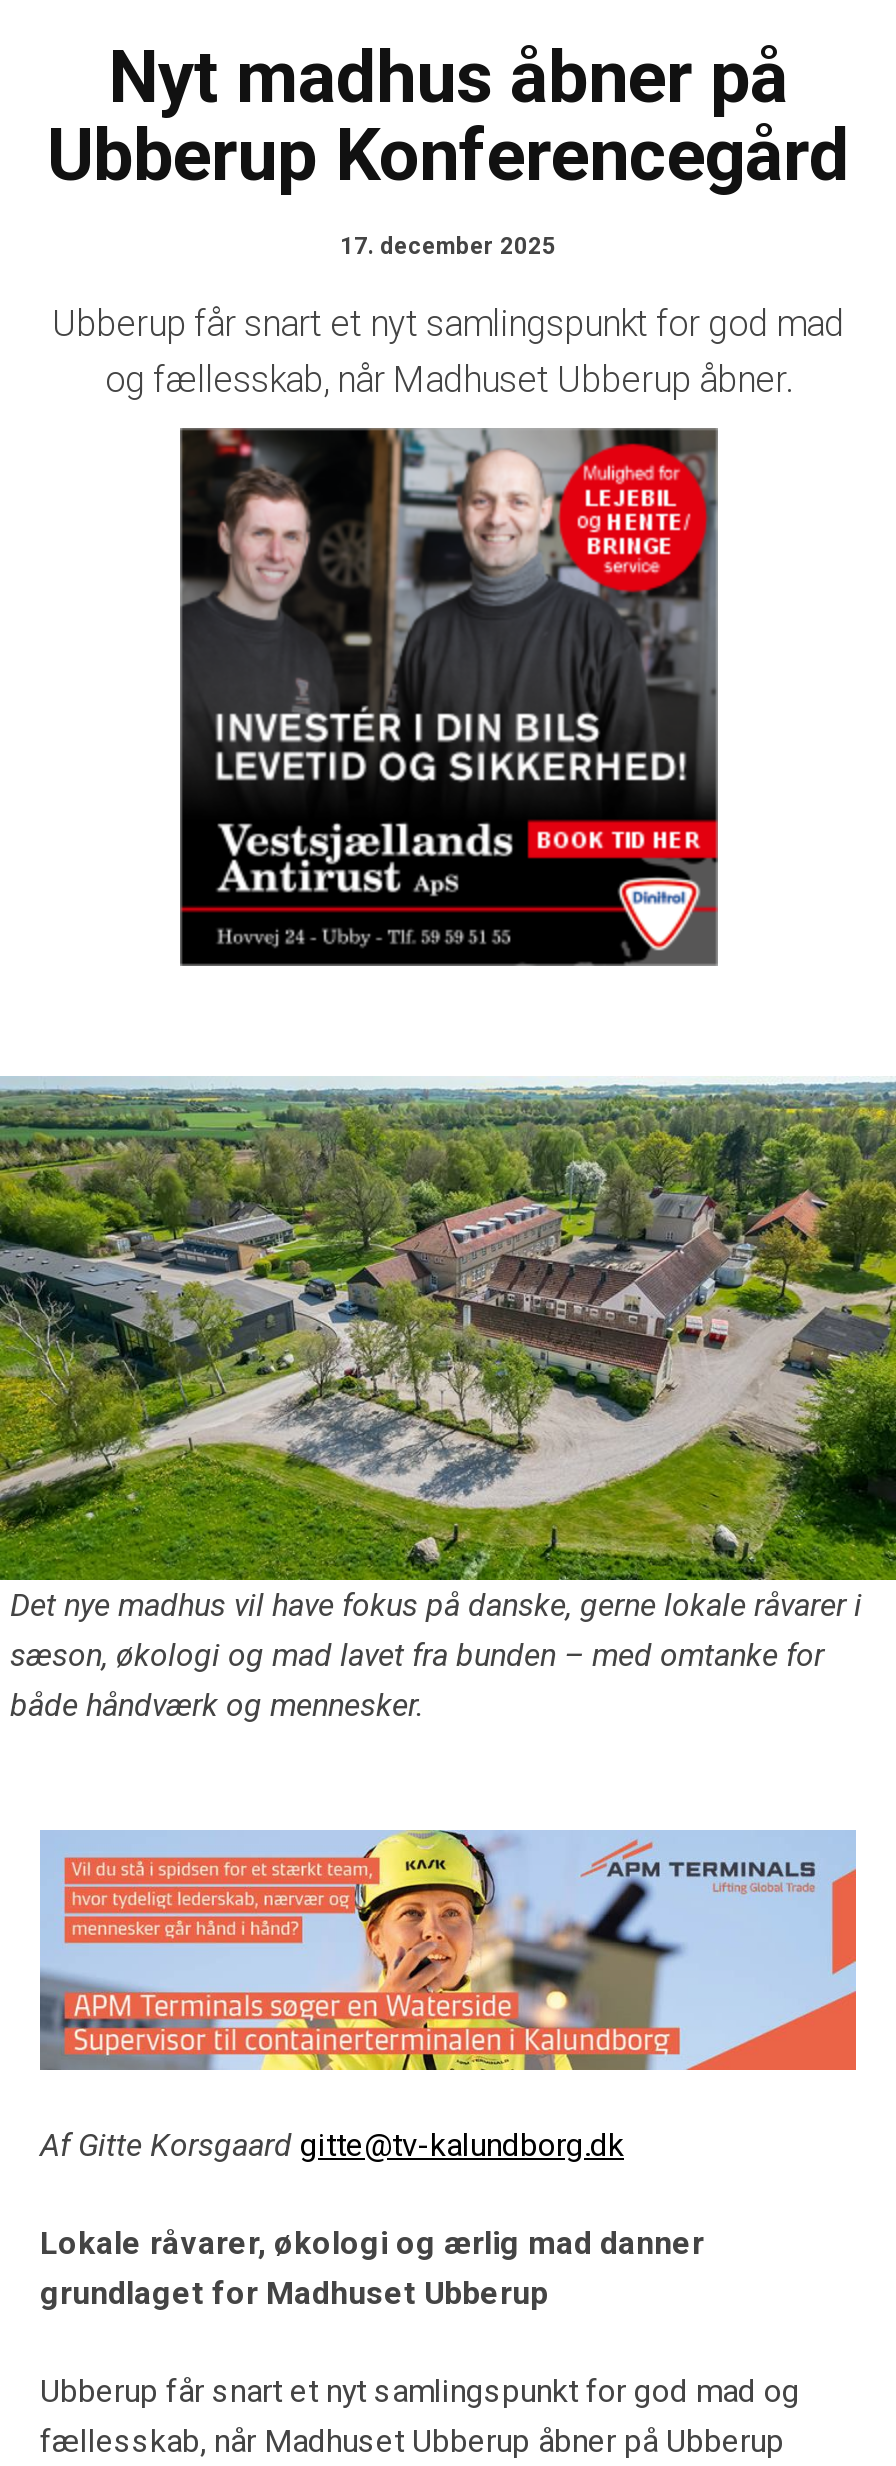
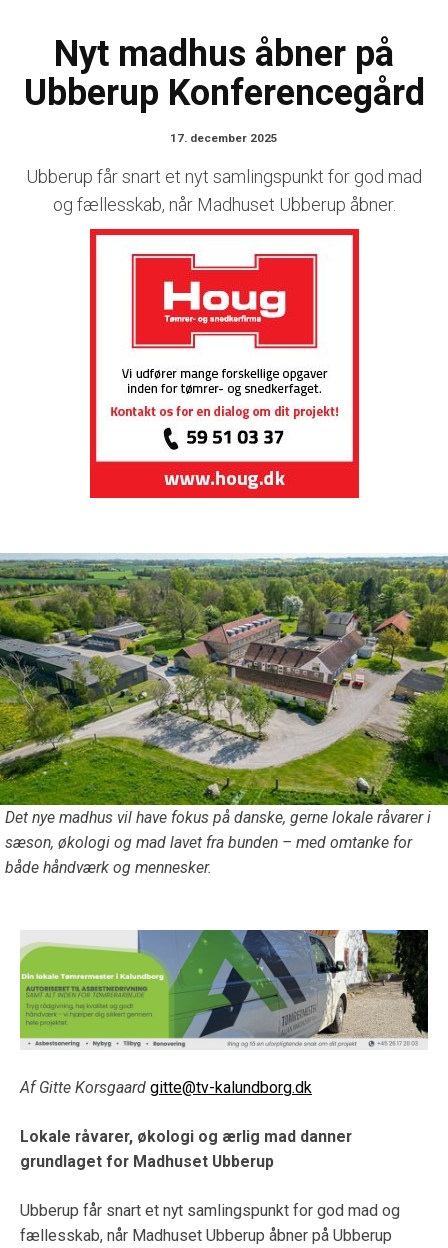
[178,426,720,968] [image] -> [89,228,360,499] [image]
[38,1830,858,2072] [image] -> [19,929,429,1050] [image]

